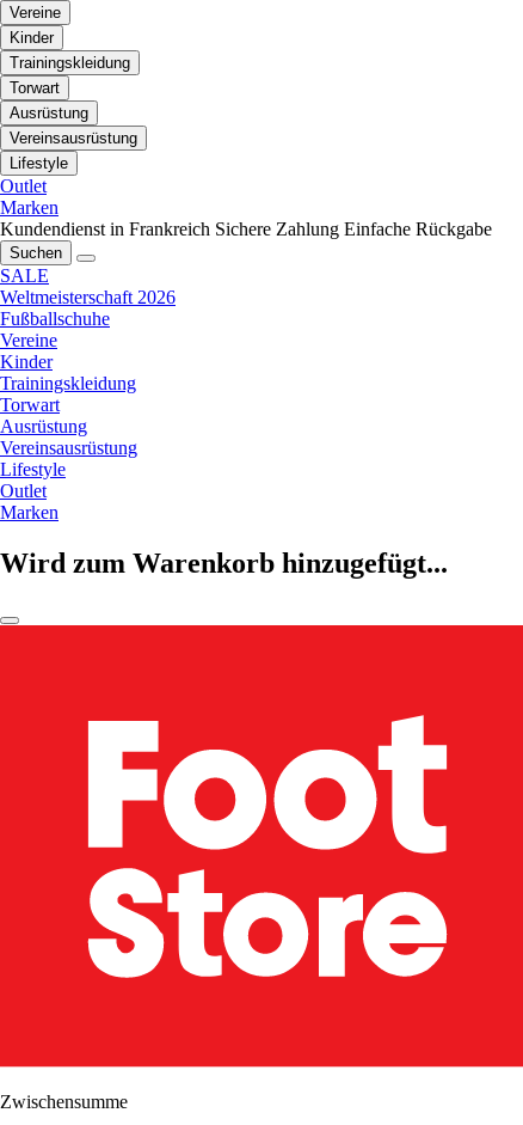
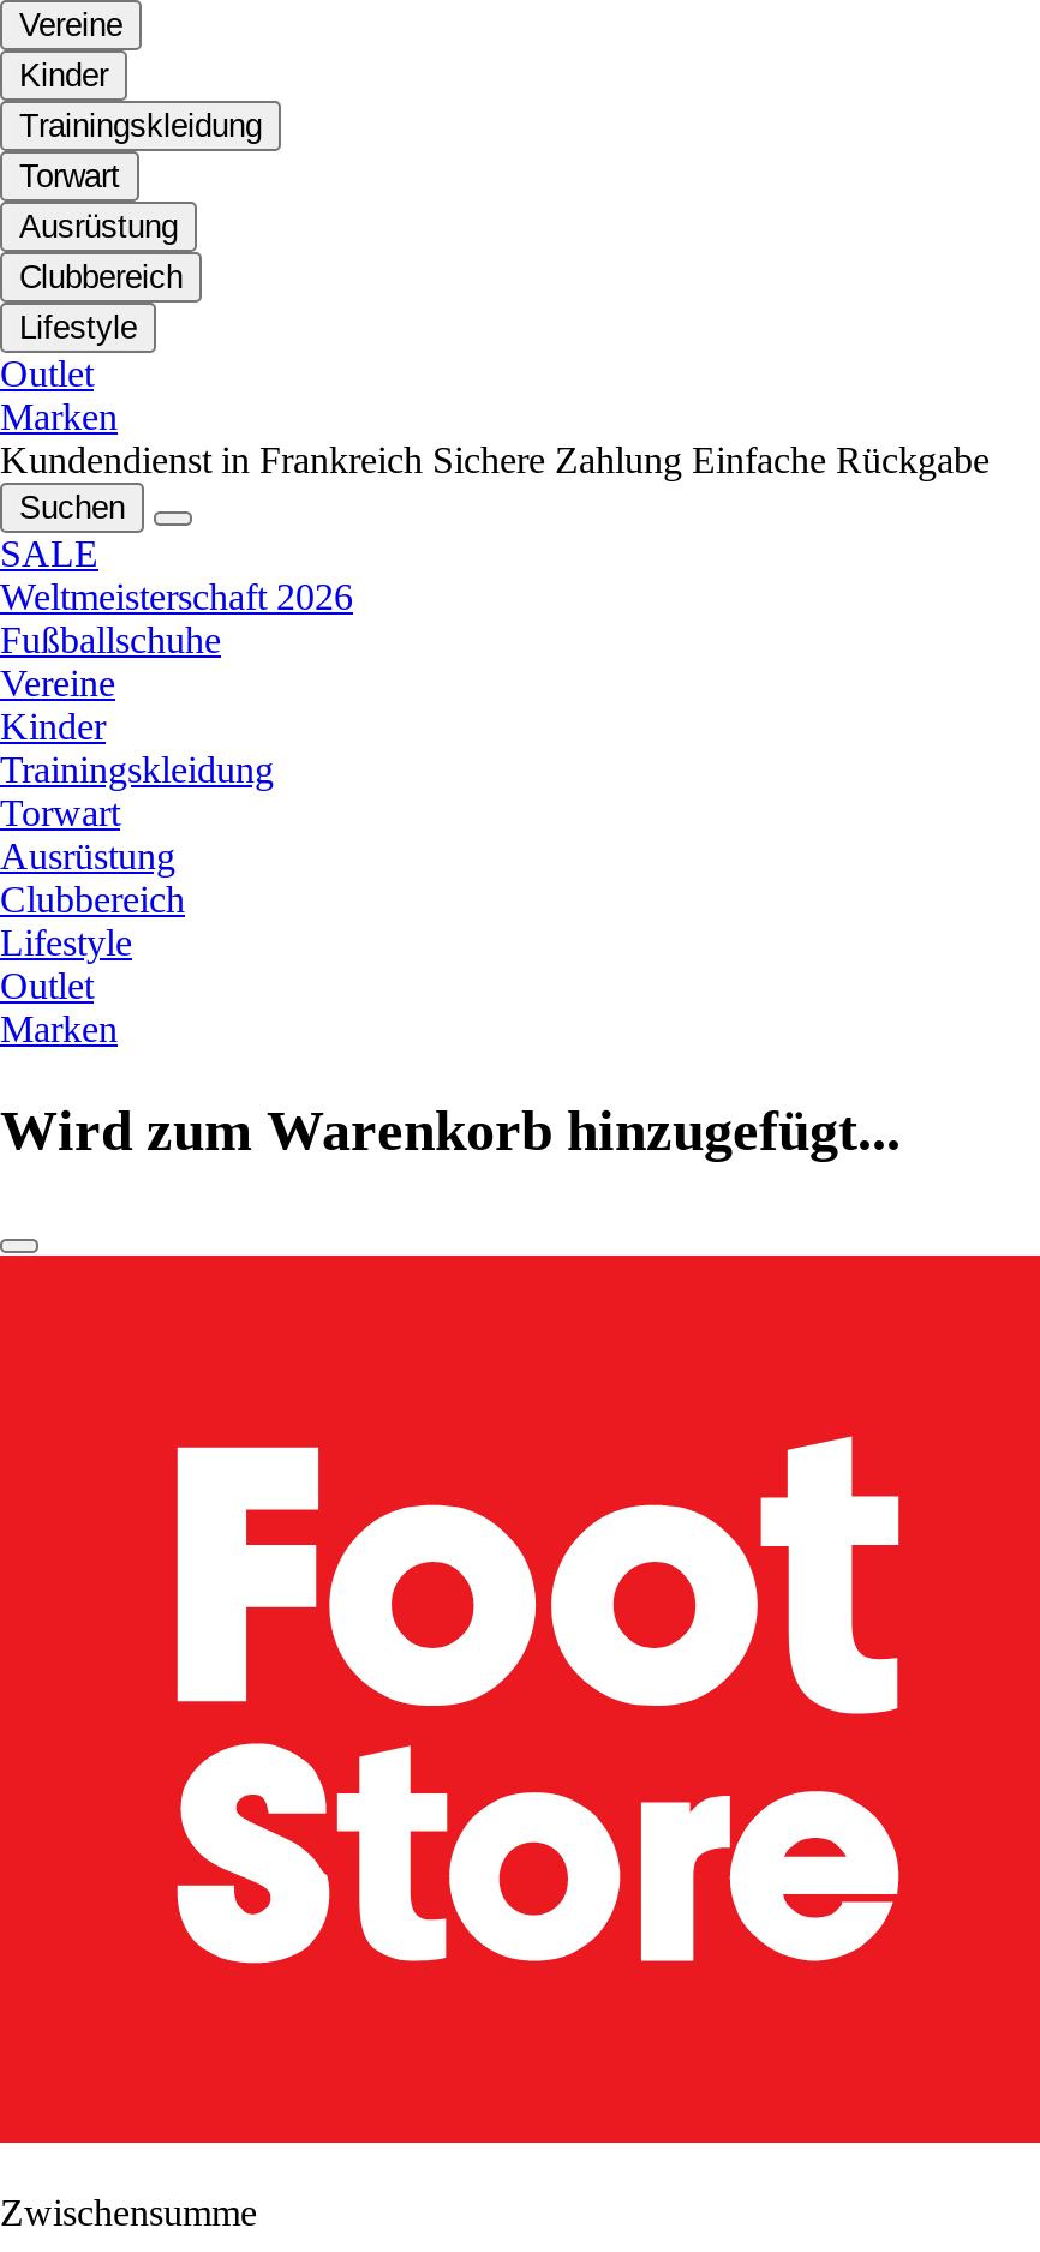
[10,130,137,148] Vereinsausrüstung -> [19,260,183,297] Clubbereich
[0,438,137,458] Vereinsausrüstung -> [0,880,185,921] Clubbereich

